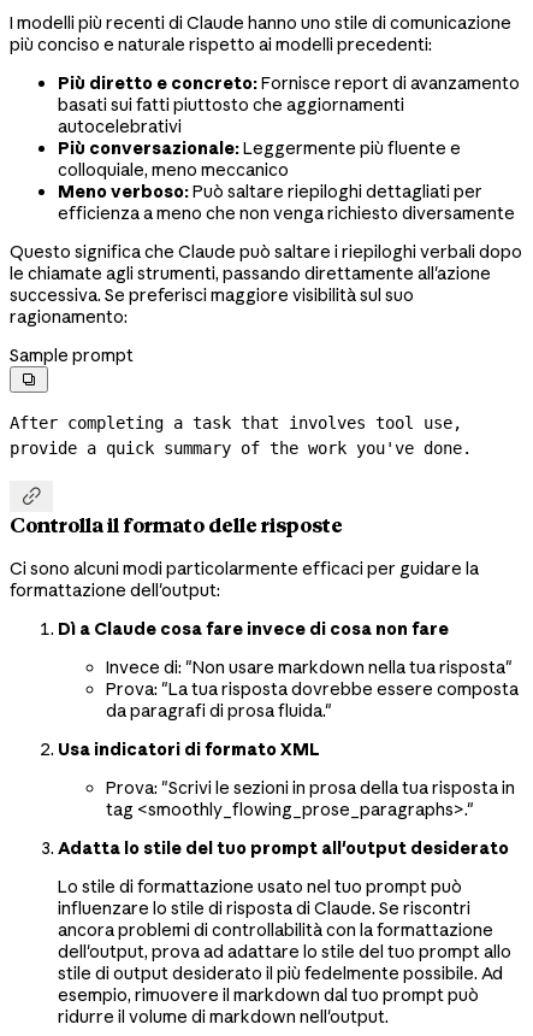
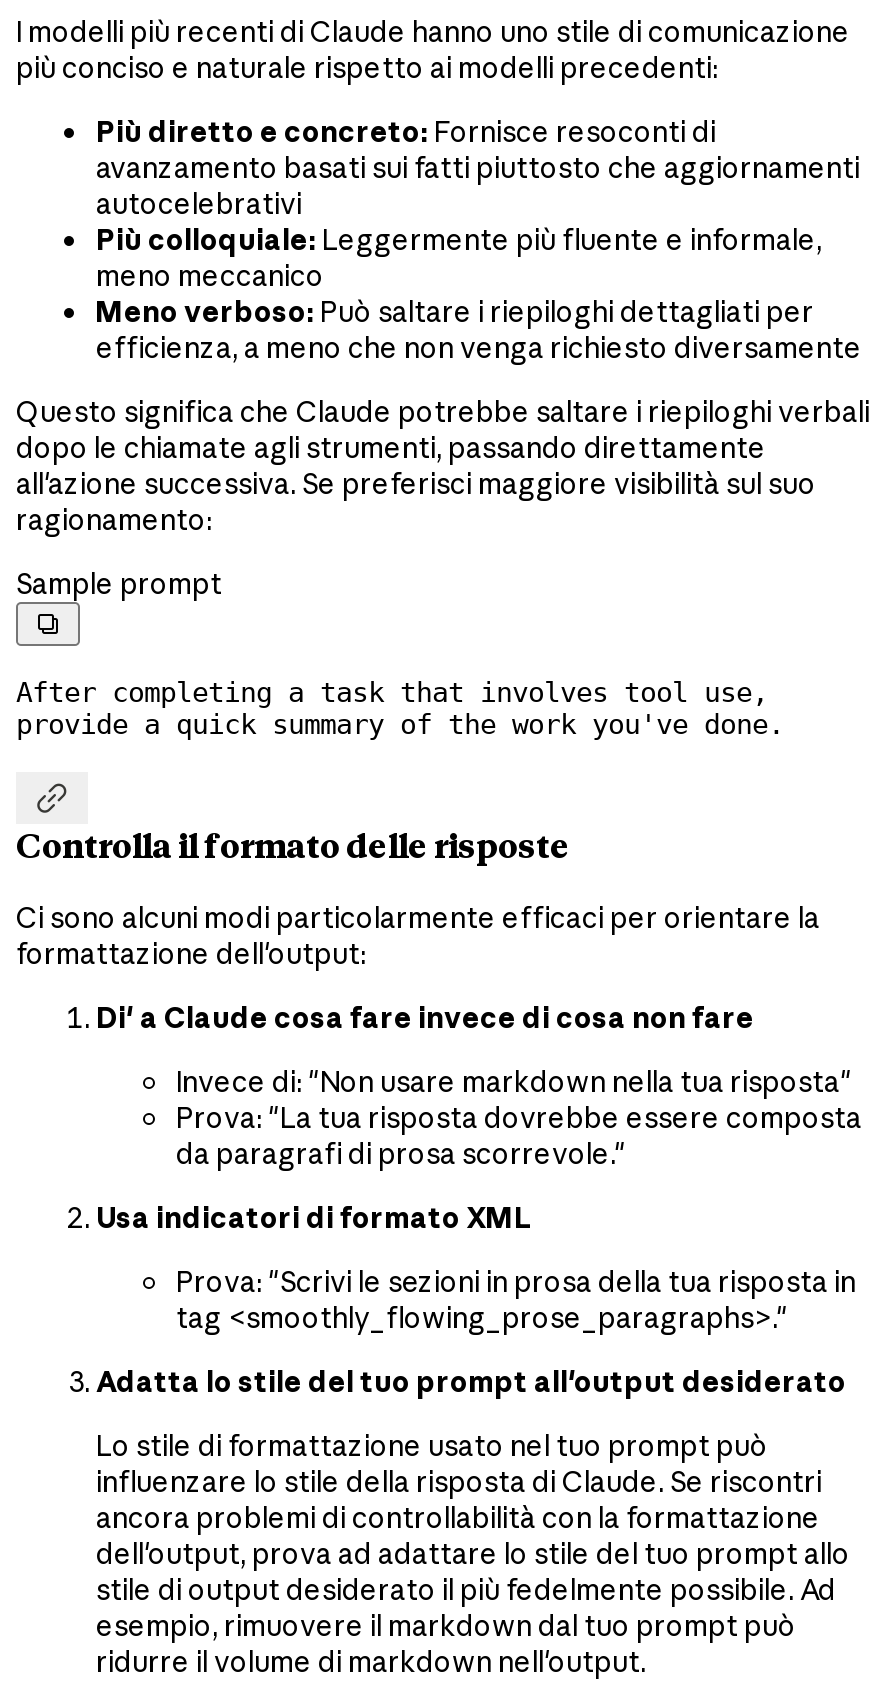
[58,72,520,116] Più diretto e concreto: Fornisce report di avanzamento | basati sui fatti piuttosto che aggiornamenti -> [96,114,860,186] Più diretto e concreto: Fornisce resoconti di | avanzamento basati sui fatti piuttosto che aggiornamenti
[58,137,515,224] Più conversazionale: Leggermente più fluente e | colloquiale, meno meccanico | Meno verboso: Può saltare riepiloghi dettagliati per | efficienza a meno che non venga richiesto diversamente -> [96,222,862,366] Più colloquiale: Leggermente più fluente e informale, | meno meccanico | Meno verboso: Può saltare i riepiloghi dettagliati per | efficienza, a meno che non venga richiesto diversamente
[10,241,522,306] Questo significa che Claude può saltare i riepiloghi verbali dopo | le chiamate agli strumenti, passando direttamente all'azione | successiva. Se preferisci maggiore visibilità sul suo -> [16,394,870,502] Questo significa che Claude potrebbe saltare i riepiloghi verbali | dopo le chiamate agli strumenti, passando direttamente | all'azione successiva. Se preferisci maggiore visibilità sul suo
[10,557,479,579] Ci sono alcuni modi particolarmente efficaci per guidare la -> [16,899,820,935] Ci sono alcuni modi particolarmente efficaci per orientare la
[58,618,449,639] Dì a Claude cosa fare invece di cosa non fare -> [96,999,754,1035] Di' a Claude cosa fare invece di cosa non fare
[106,700,332,721] da paragrafi di prosa fluida." -> [176,1135,626,1171] da paragrafi di prosa scorrevole."
[58,897,470,919] influenzare lo stile di risposta di Claude. Se riscontri -> [96,1463,822,1499] influenzare lo stile della risposta di Claude. Se riscontri

